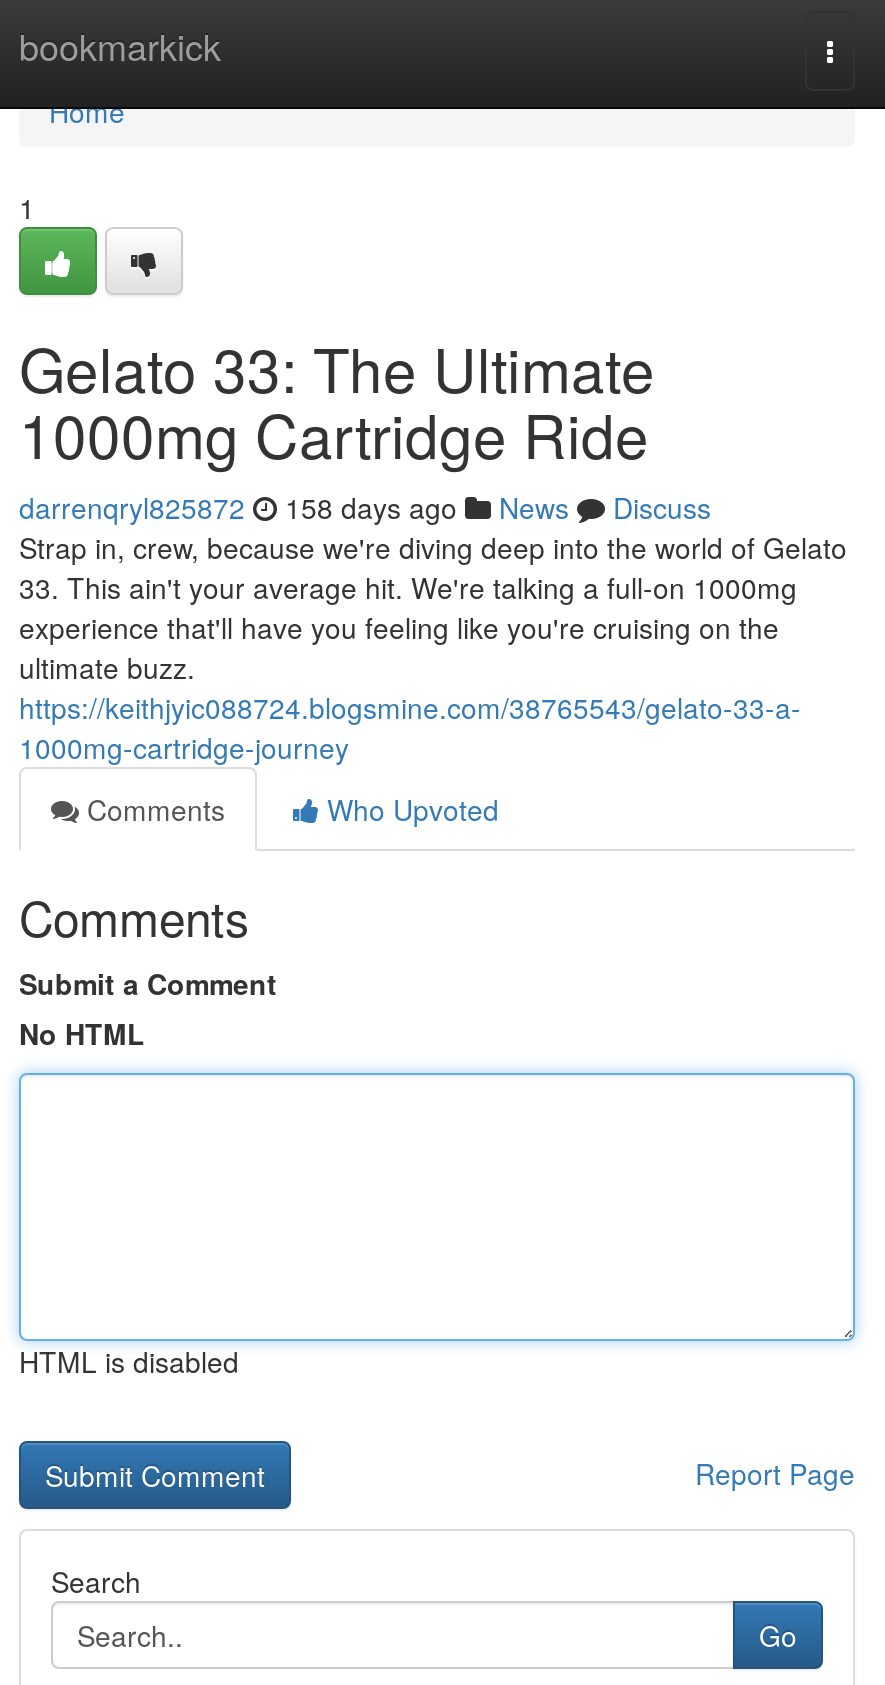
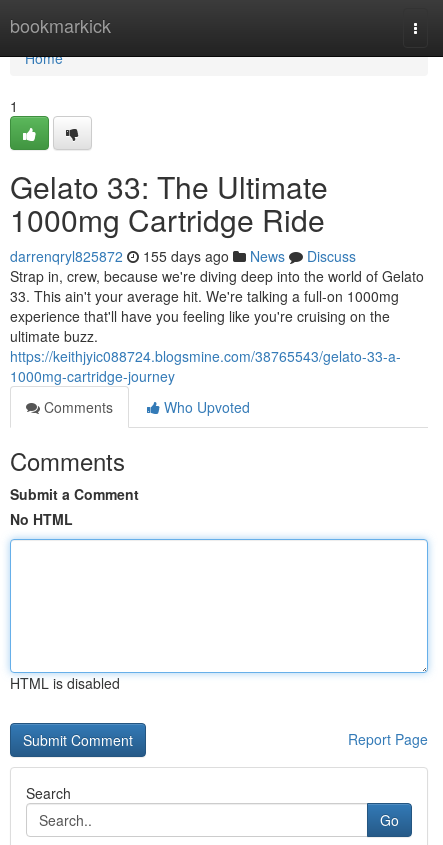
[19,487,711,527] darrenqryl825872 158 days ago News Discuss -> [10,246,356,266] darrenqryl825872 155 days ago News Discuss

